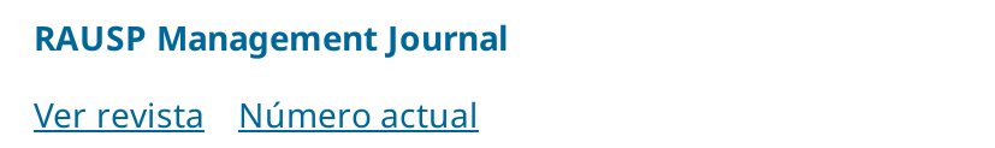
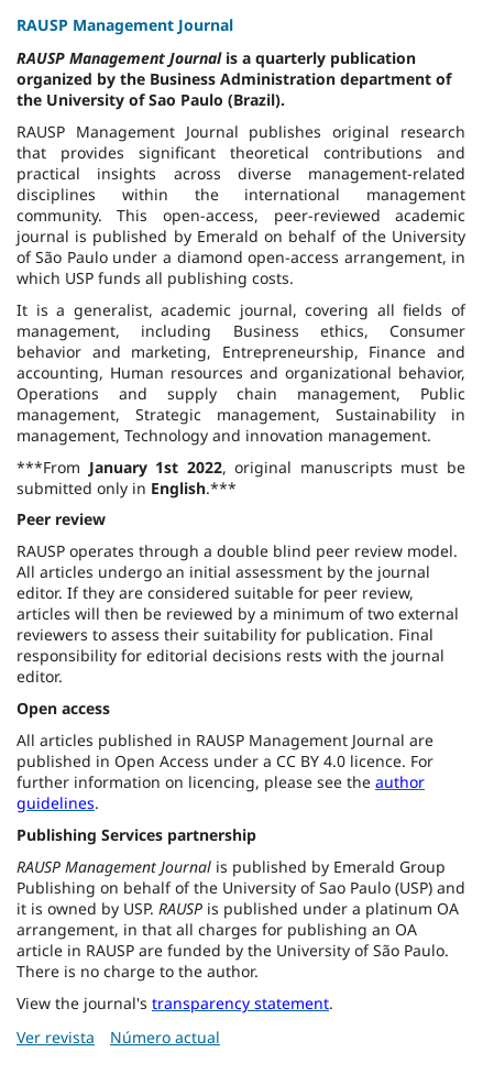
none -> [17,47,466,1014] RAUSP Management Journal is a quarterly publication | organized by the Business Administration department of | the University of Sao Paulo (Brazil). | RAUSP Management Journal publishes original research | that provides significant theoretical contributions and | practical insights across diverse management-related | disciplines within the international management | community. This open-access, peer-reviewed academic | journal is published by Emerald on behalf of the University | of São Paulo under a diamond open-access arrangement, in | which USP funds all publishing costs. | It is a generalist, academic journal, covering all fields of | management, including Business ethics, Consumer | behavior and marketing, Entrepreneurship, Finance and | accounting, Human resources and organizational behavior, | Operations and supply chain management, Public | management, Strategic management, Sustainability in | management, Technology and innovation management. | ***From January 1st 2022, original manuscripts must be | submitted only in English.*** | Peer review | RAUSP operates through a double blind peer review model. | All articles undergo an initial assessment by the journal | editor. If they are considered suitable for peer review, | articles will then be reviewed by a minimum of two external | reviewers to assess their suitability for publication. Final | responsibility for editorial decisions rests with the journal | editor. | Open access | All articles published in RAUSP Management Journal are | published in Open Access under a CC BY 4.0 licence. For | further information on licencing, please see the author | guidelines. | Publishing Services partnership | RAUSP Management Journal is published by Emerald Group | Publishing on behalf of the University of Sao Paulo (USP) and | it is owned by USP. RAUSP is published under a platinum OA | arrangement, in that all charges for publishing an OA | article in RAUSP are funded by the University of São Paulo. | There is no charge to the author. | View the journal's transparency statement.

